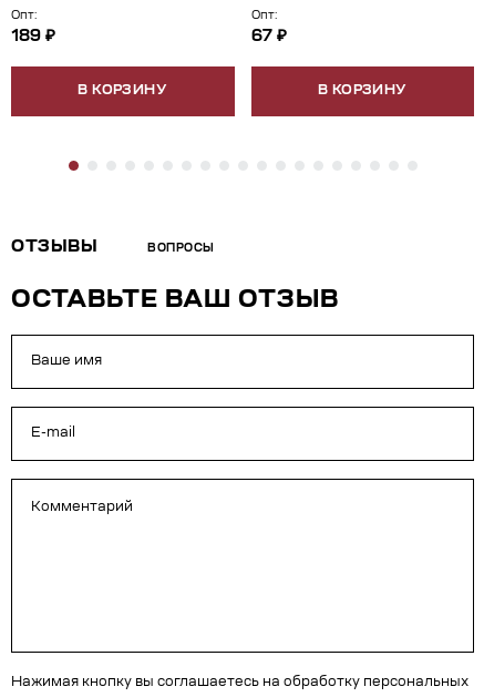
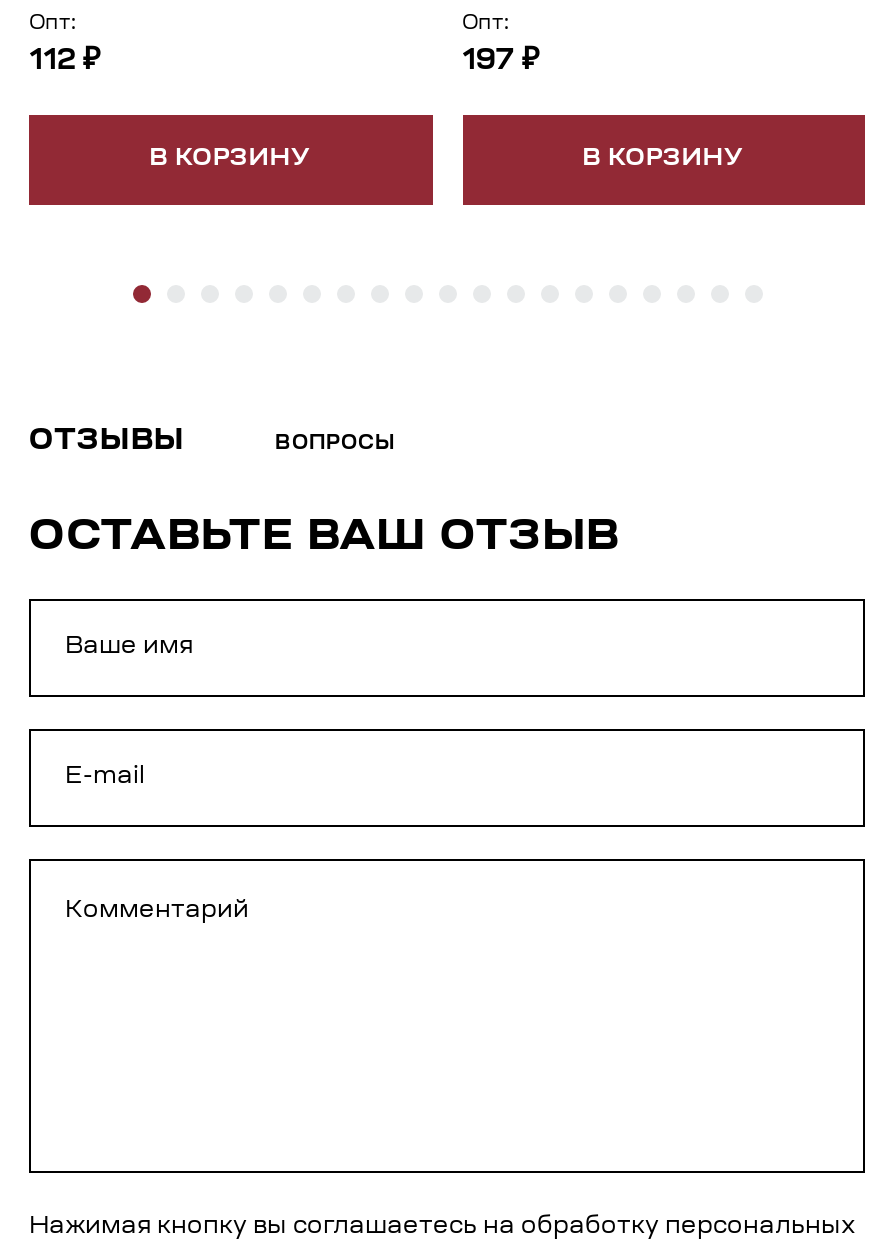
[11,28,55,45] 189 ₽ -> [29,46,101,76] 112 ₽
[251,28,286,45] 67 ₽ -> [462,46,540,76] 197 ₽

